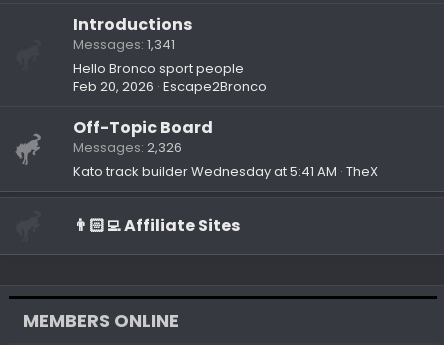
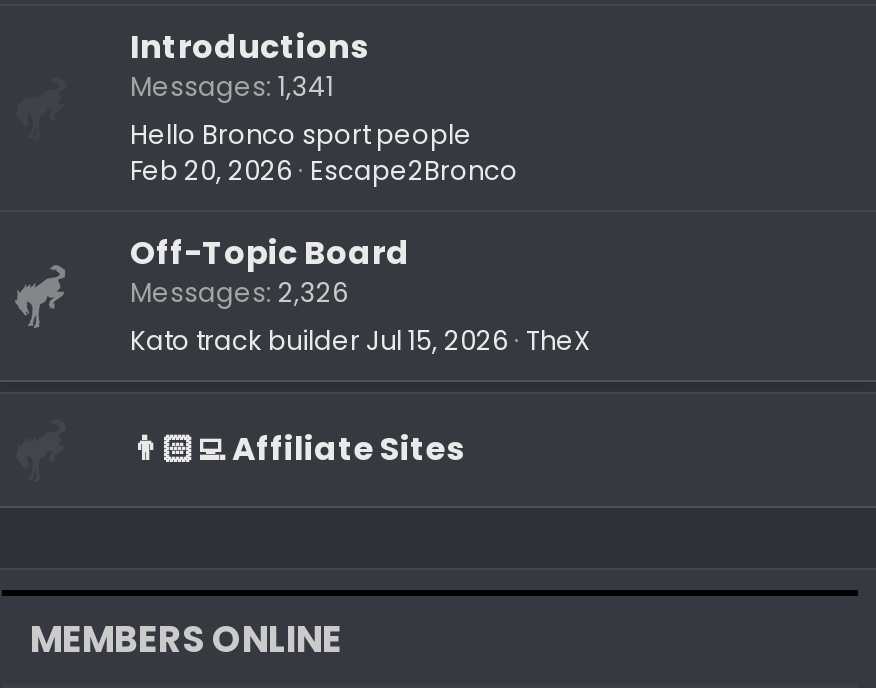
[73,162,378,181] Kato track builder Wednesday at 5:41 AM TheX -> [130,322,590,360] Kato track builder Jul 15, 2026 TheX

